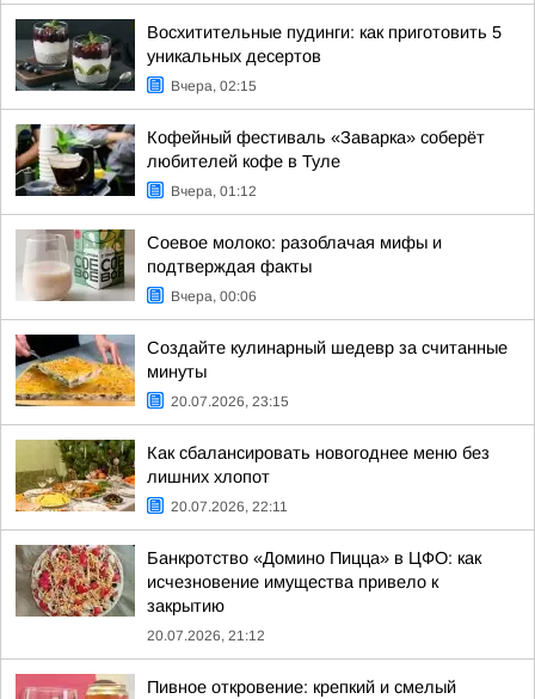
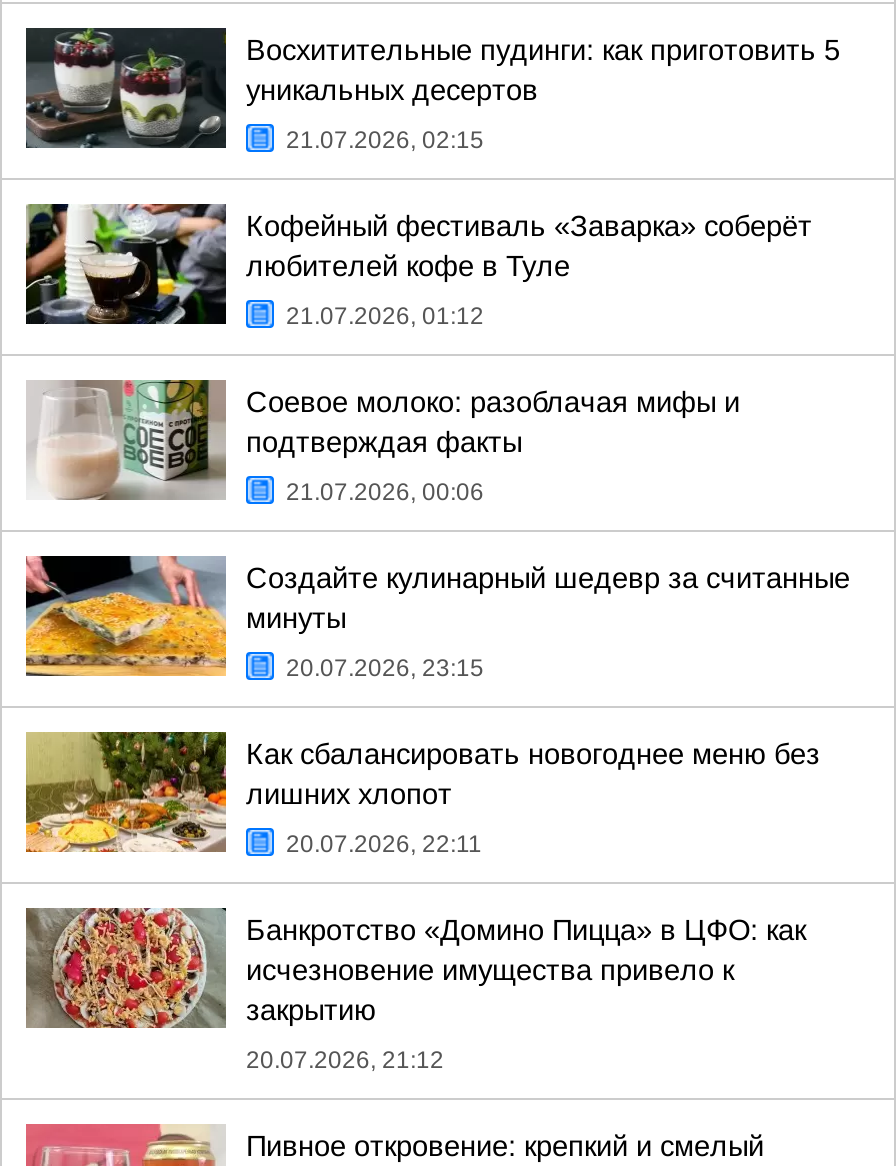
[171,78,257,94] Вчера, 02:15 -> [286,126,484,154] 21.07.2026, 02:15
[171,183,257,200] Вчера, 01:12 -> [286,302,484,330] 21.07.2026, 01:12
[171,288,257,305] Вчера, 00:06 -> [286,478,484,506] 21.07.2026, 00:06

